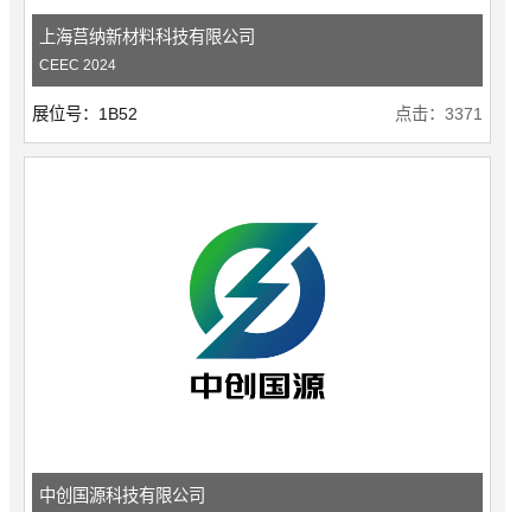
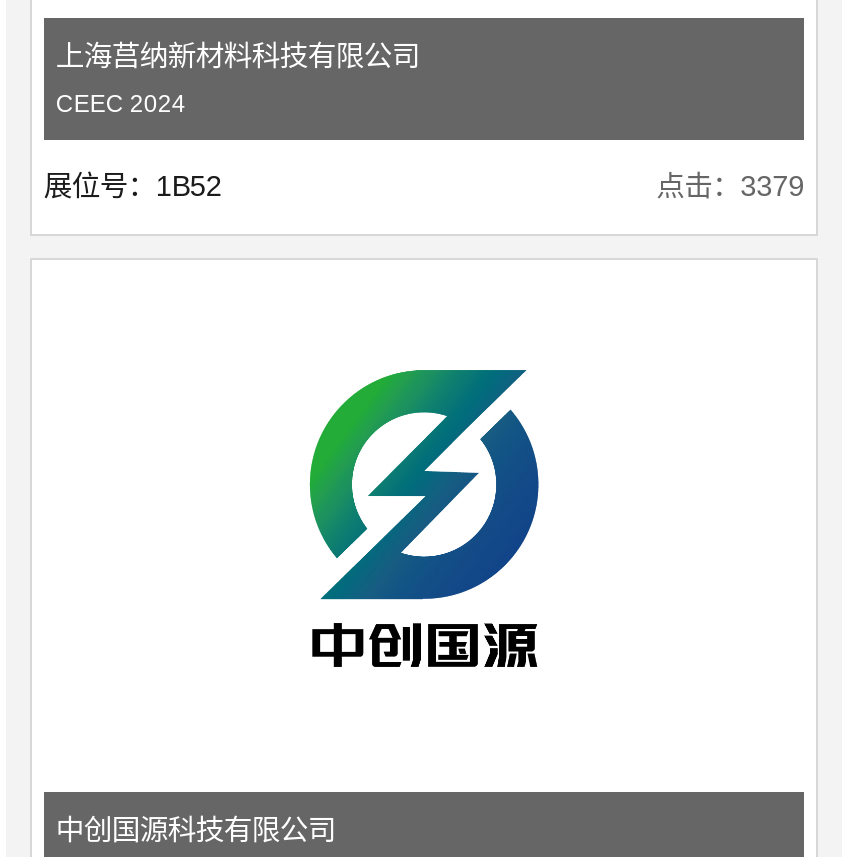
[395,104,483,123] 点击：3371 -> [656,169,804,201] 点击：3379

